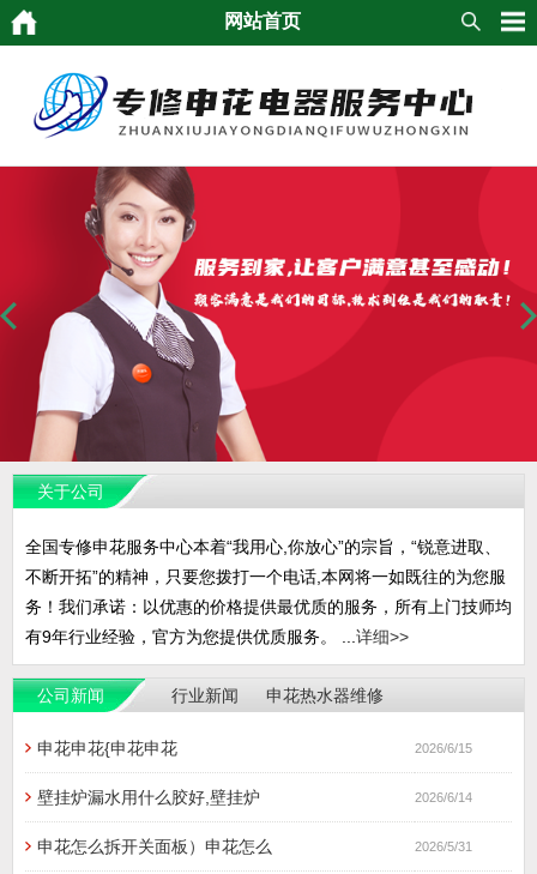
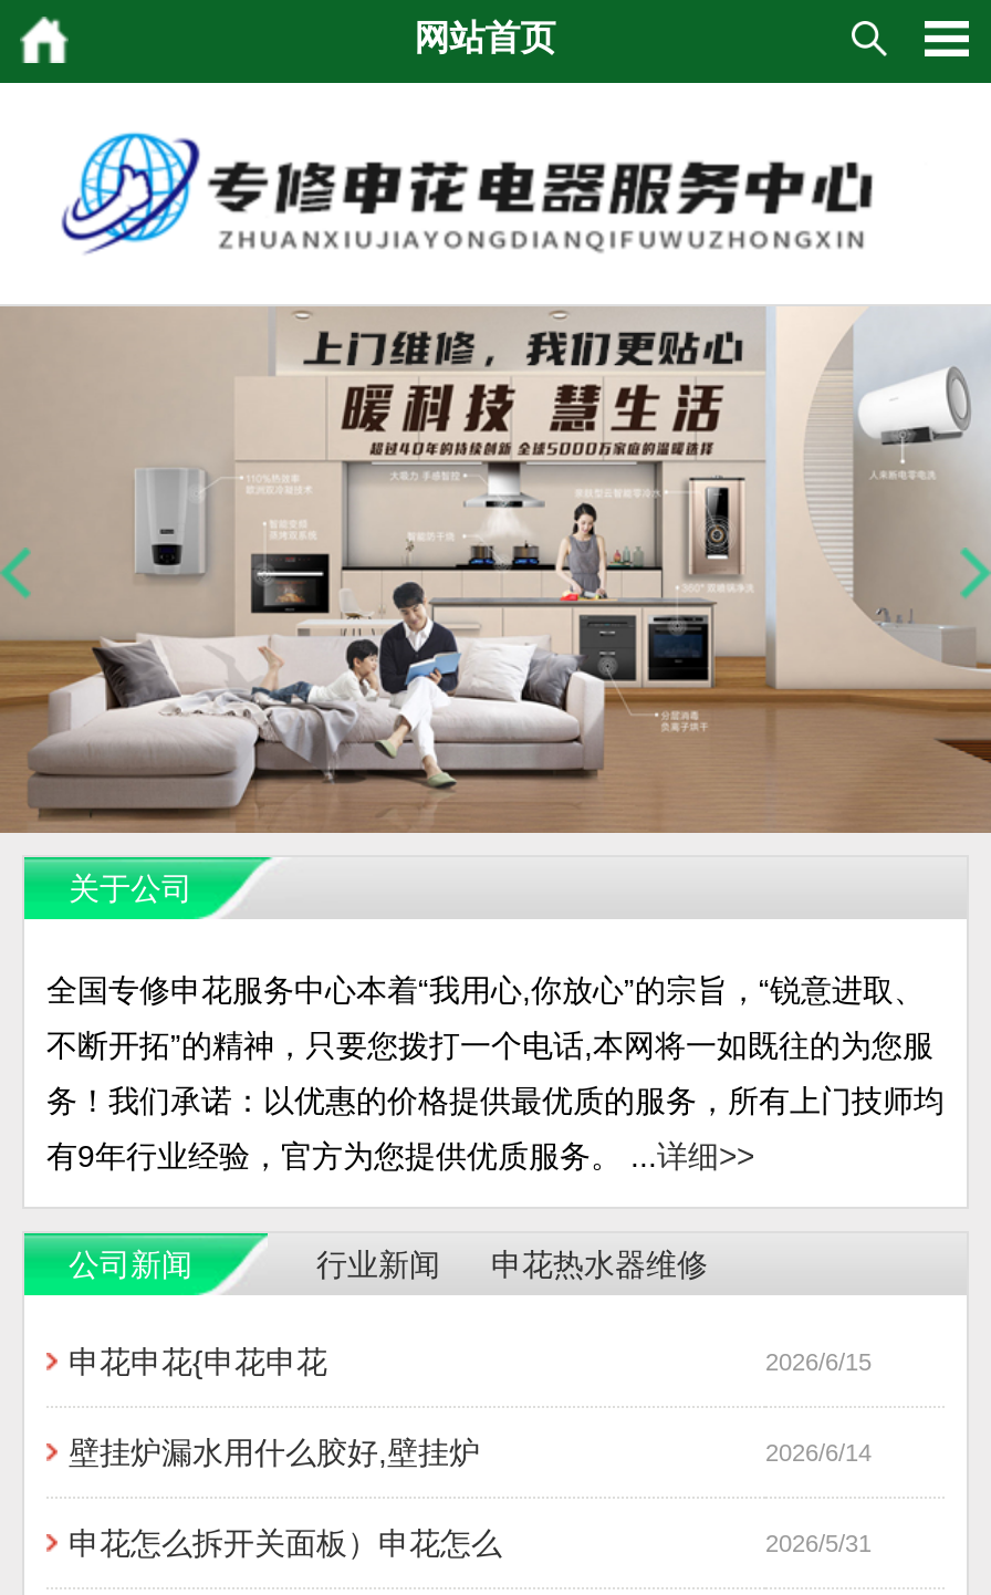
[4,165,533,463] [image] -> [7,306,984,833] [image]

